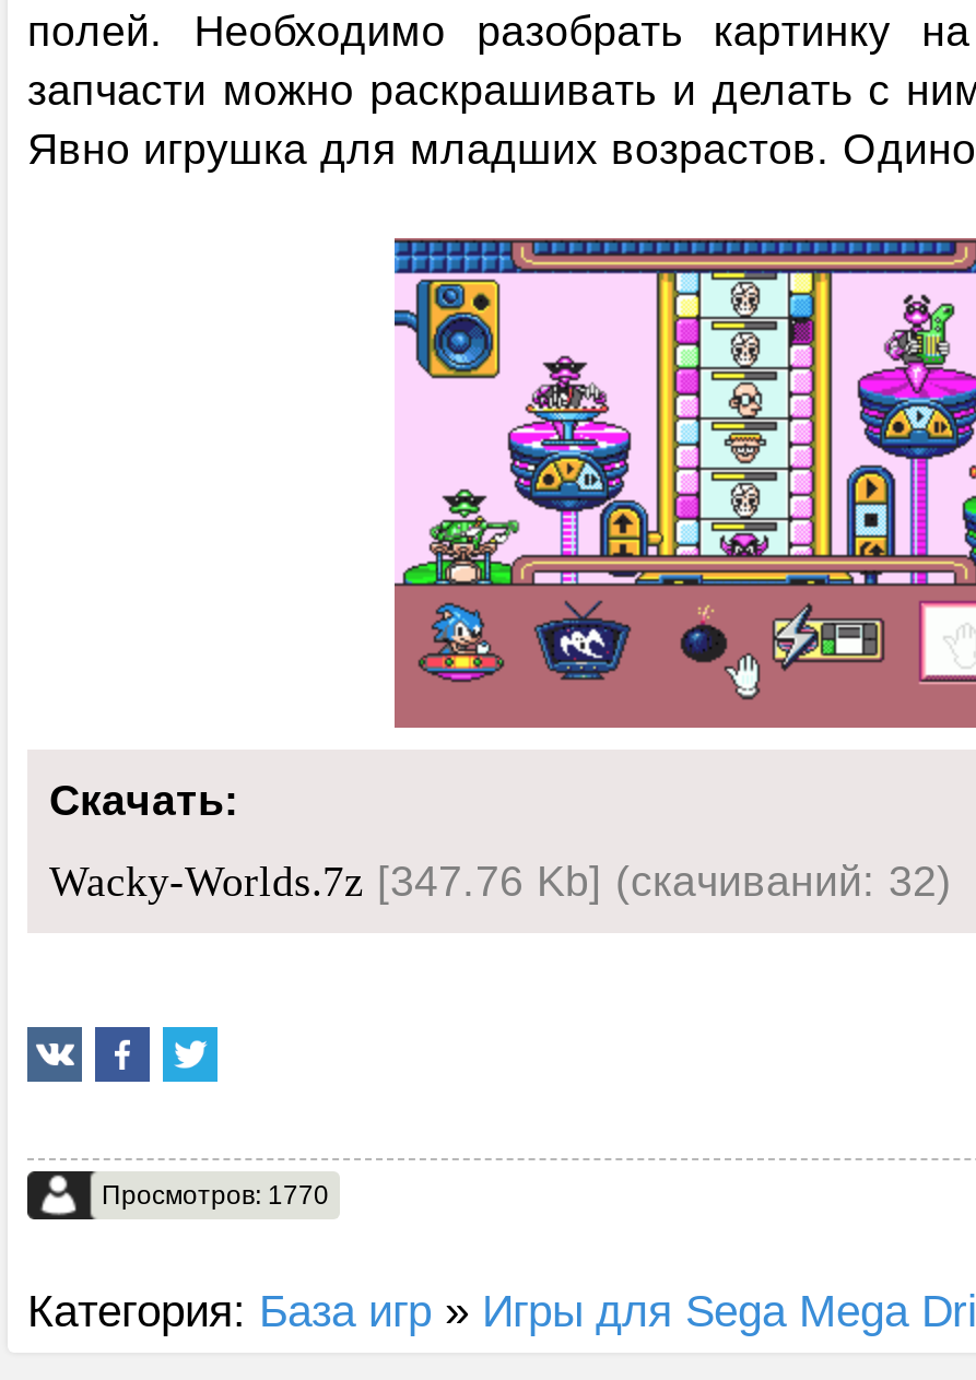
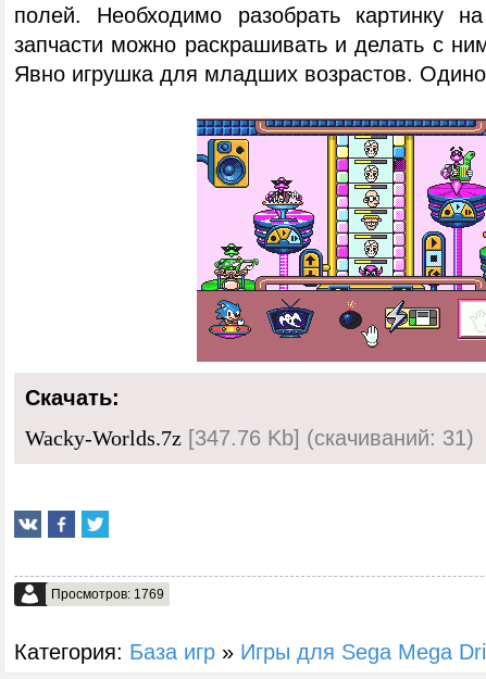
[49,857,952,905] Wacky-Worlds.7z [347.76 Kb] (cкачиваний: 32) -> [25,426,474,450] Wacky-Worlds.7z [347.76 Kb] (cкачиваний: 31)
[102,1180,329,1211] Просмотров: 1770 -> [51,587,164,602] Просмотров: 1769

